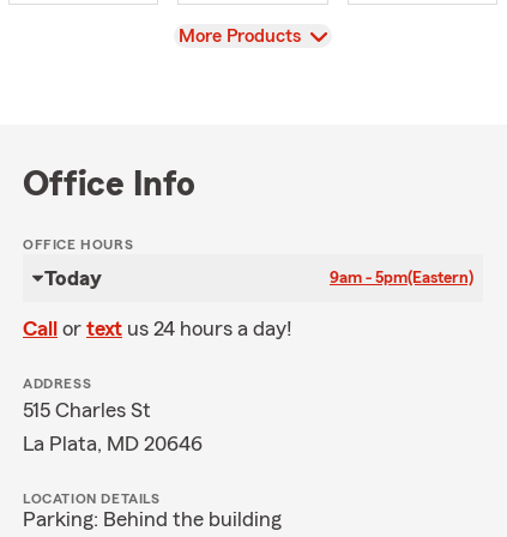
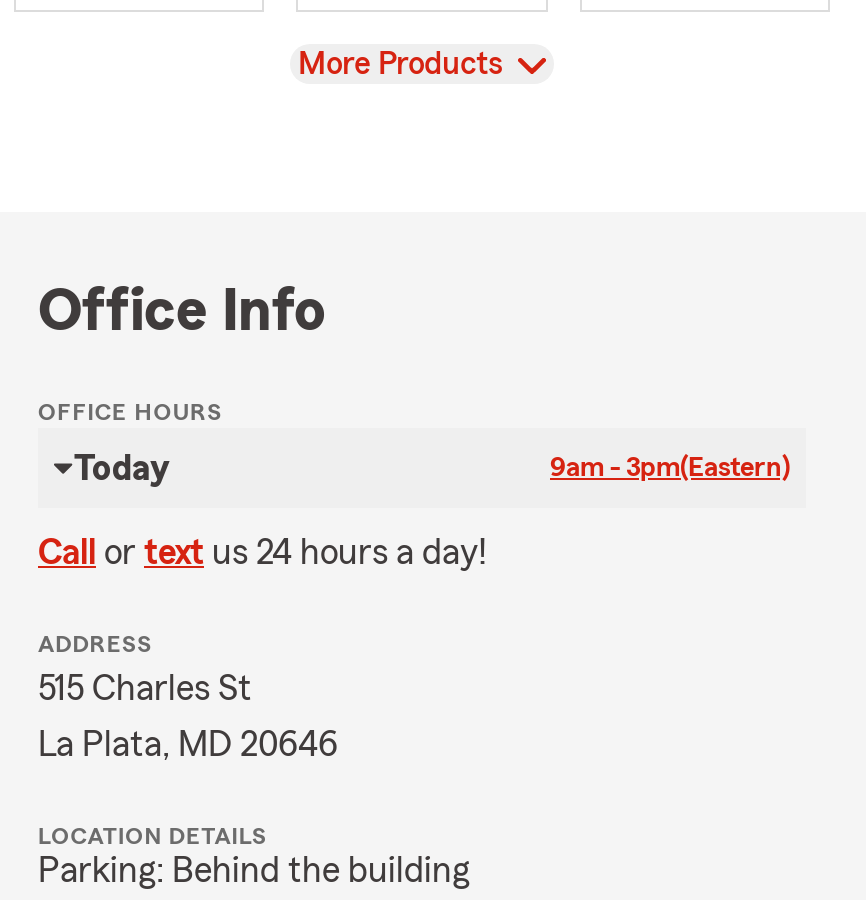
[330,270,473,286] 9am - 5pm(Eastern) -> [550,454,790,482] 9am - 3pm(Eastern)

